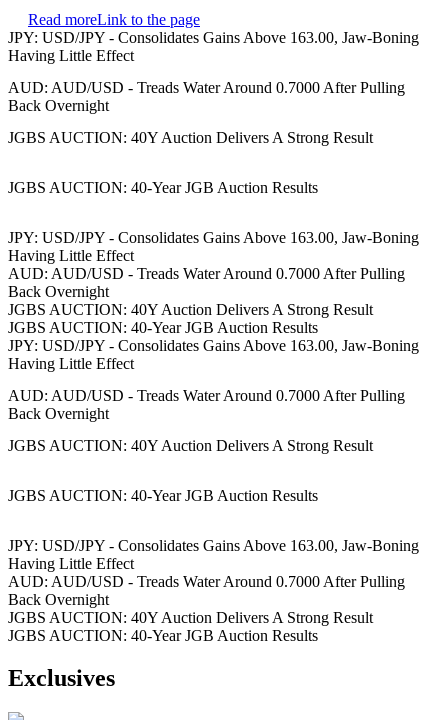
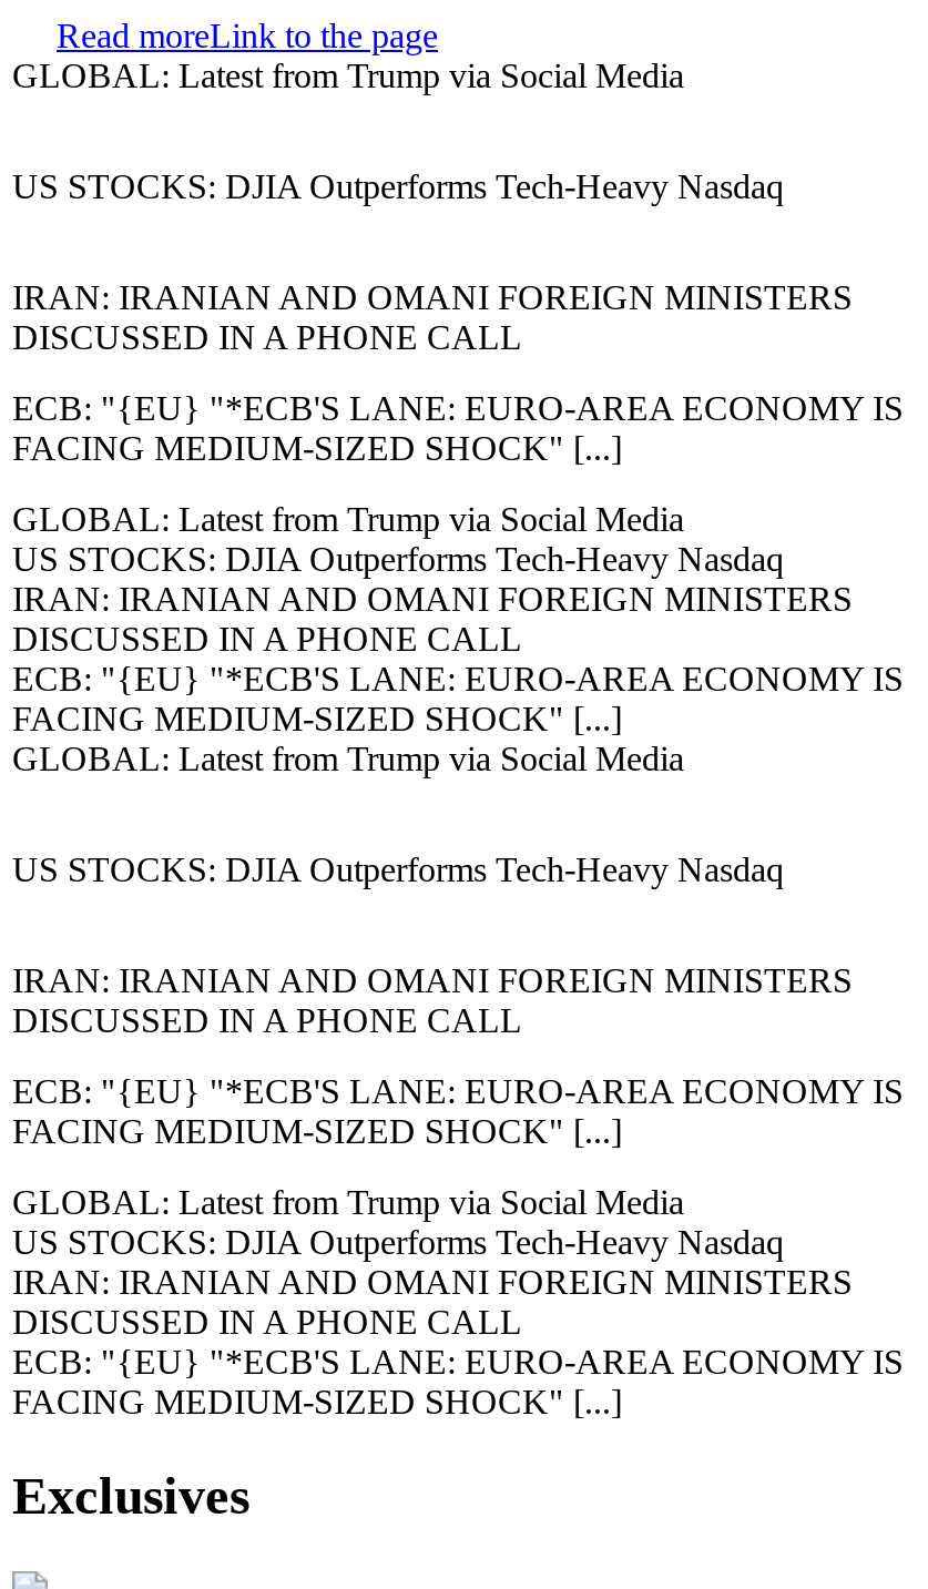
[8,29,419,64] JPY: USD/JPY - Consolidates Gains Above 163.00, Jaw-Boning | Having Little Effect -> [12,57,684,95] GLOBAL: Latest from Trump via Social Media
[8,79,405,114] AUD: AUD/USD - Treads Water Around 0.7000 After Pulling | Back Overnight -> [12,168,784,206] US STOCKS: DJIA Outperforms Tech-Heavy Nasdaq
[8,129,373,146] JGBS AUCTION: 40Y Auction Delivers A Strong Result -> [12,279,853,356] IRAN: IRANIAN AND OMANI FOREIGN MINISTERS | DISCUSSED IN A PHONE CALL
[8,179,318,196] JGBS AUCTION: 40-Year JGB Auction Results -> [12,390,904,467] ECB: "{EU} "*ECB'S LANE: EURO-AREA ECONOMY IS | FACING MEDIUM-SIZED SHOCK" [...]
[8,229,419,372] JPY: USD/JPY - Consolidates Gains Above 163.00, Jaw-Boning | Having Little Effect | AUD: AUD/USD - Treads Water Around 0.7000 After Pulling | Back Overnight | JGBS AUCTION: 40Y Auction Delivers A Strong Result | JGBS AUCTION: 40-Year JGB Auction Results | JPY: USD/JPY - Consolidates Gains Above 163.00, Jaw-Boning | Having Little Effect -> [12,501,904,778] GLOBAL: Latest from Trump via Social Media | US STOCKS: DJIA Outperforms Tech-Heavy Nasdaq | IRAN: IRANIAN AND OMANI FOREIGN MINISTERS | DISCUSSED IN A PHONE CALL | ECB: "{EU} "*ECB'S LANE: EURO-AREA ECONOMY IS | FACING MEDIUM-SIZED SHOCK" [...] | GLOBAL: Latest from Trump via Social Media
[8,387,405,422] AUD: AUD/USD - Treads Water Around 0.7000 After Pulling | Back Overnight -> [12,851,784,889] US STOCKS: DJIA Outperforms Tech-Heavy Nasdaq
[8,437,373,454] JGBS AUCTION: 40Y Auction Delivers A Strong Result -> [12,962,853,1039] IRAN: IRANIAN AND OMANI FOREIGN MINISTERS | DISCUSSED IN A PHONE CALL
[8,487,318,504] JGBS AUCTION: 40-Year JGB Auction Results -> [12,1073,904,1150] ECB: "{EU} "*ECB'S LANE: EURO-AREA ECONOMY IS | FACING MEDIUM-SIZED SHOCK" [...]
[8,537,419,644] JPY: USD/JPY - Consolidates Gains Above 163.00, Jaw-Boning | Having Little Effect | AUD: AUD/USD - Treads Water Around 0.7000 After Pulling | Back Overnight | JGBS AUCTION: 40Y Auction Delivers A Strong Result | JGBS AUCTION: 40-Year JGB Auction Results -> [12,1184,904,1421] GLOBAL: Latest from Trump via Social Media | US STOCKS: DJIA Outperforms Tech-Heavy Nasdaq | IRAN: IRANIAN AND OMANI FOREIGN MINISTERS | DISCUSSED IN A PHONE CALL | ECB: "{EU} "*ECB'S LANE: EURO-AREA ECONOMY IS | FACING MEDIUM-SIZED SHOCK" [...]

